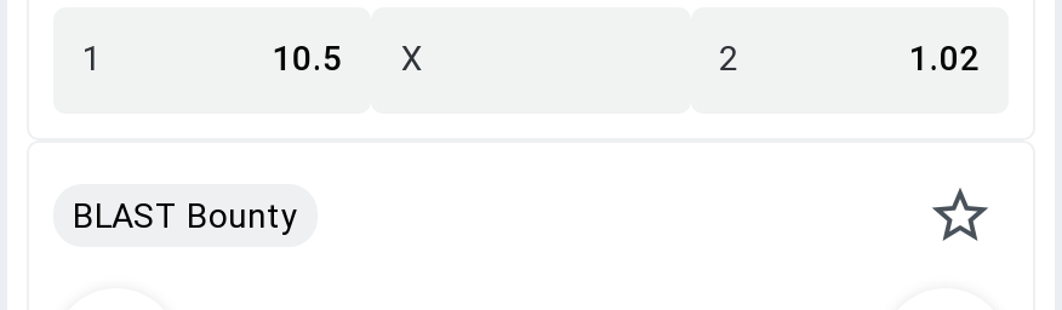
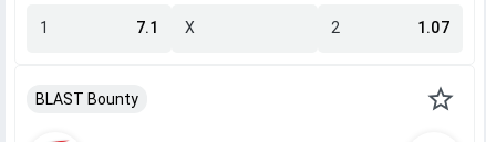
[272,39,423,77] 10.5 X -> [136,19,196,36] 7.1 X
[909,39,980,77] 1.02 -> [417,19,449,36] 1.07

